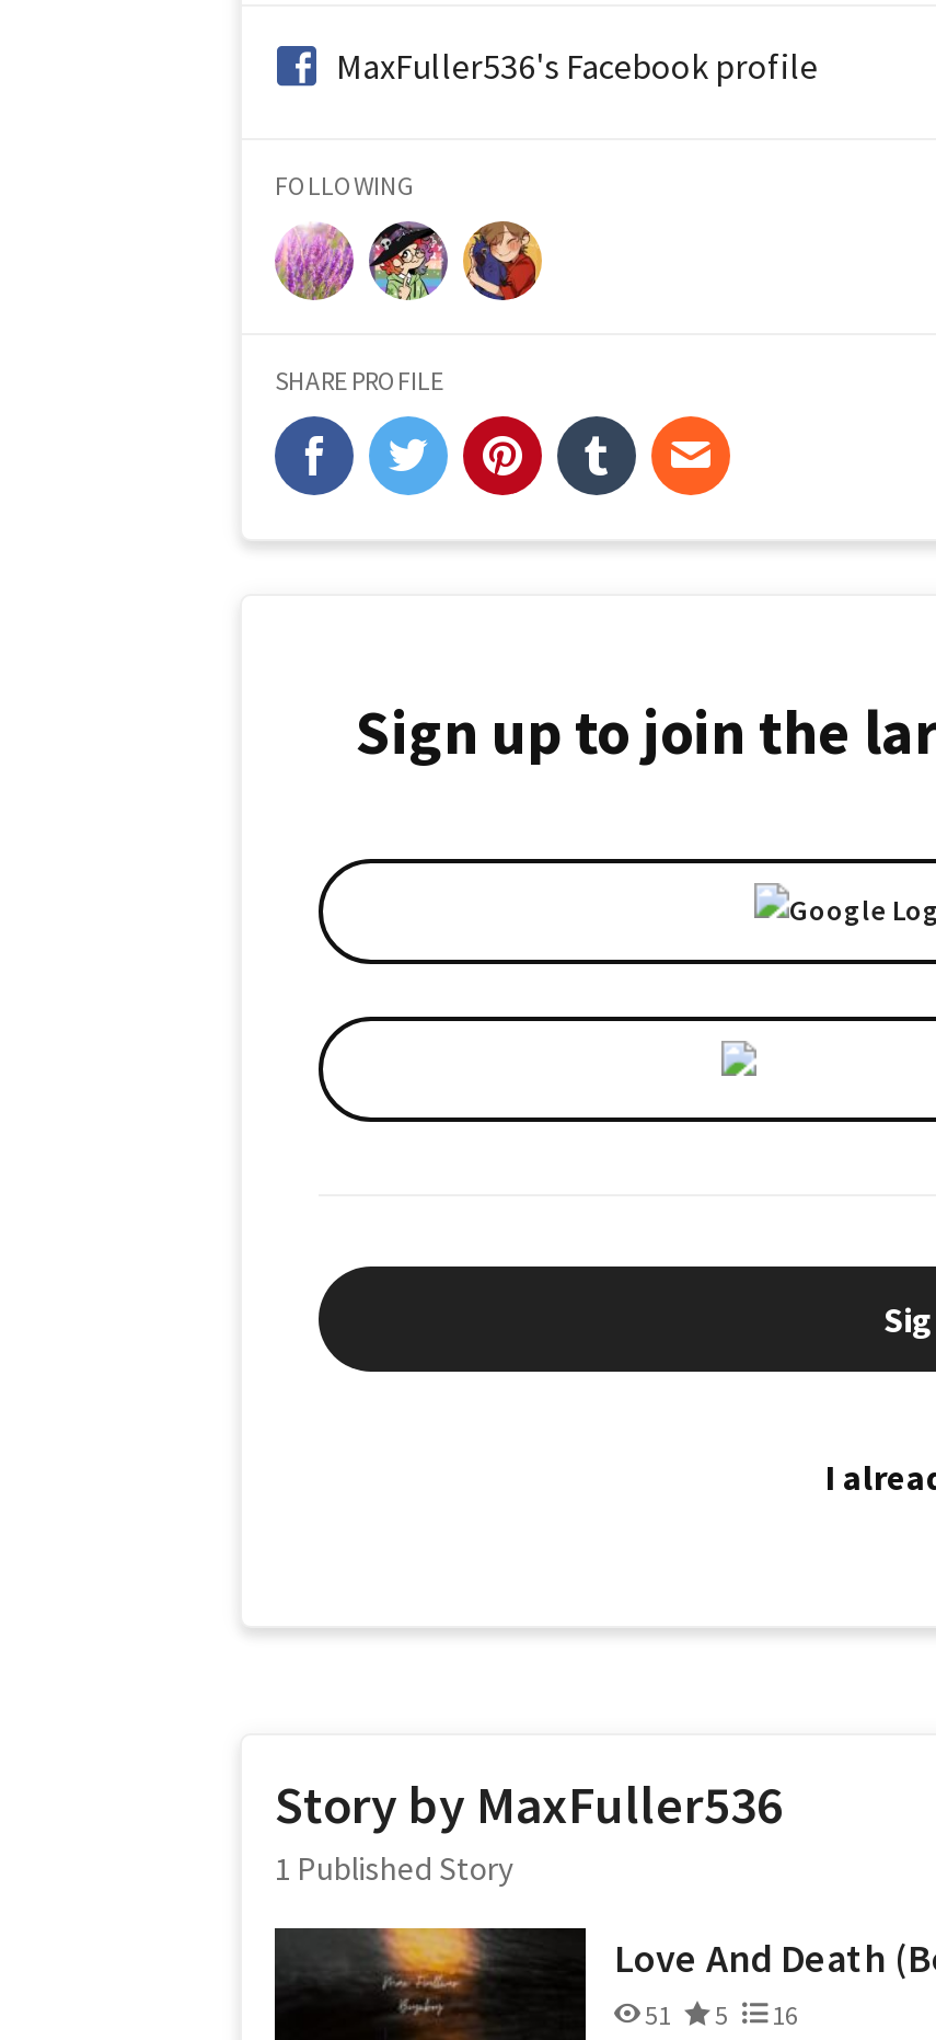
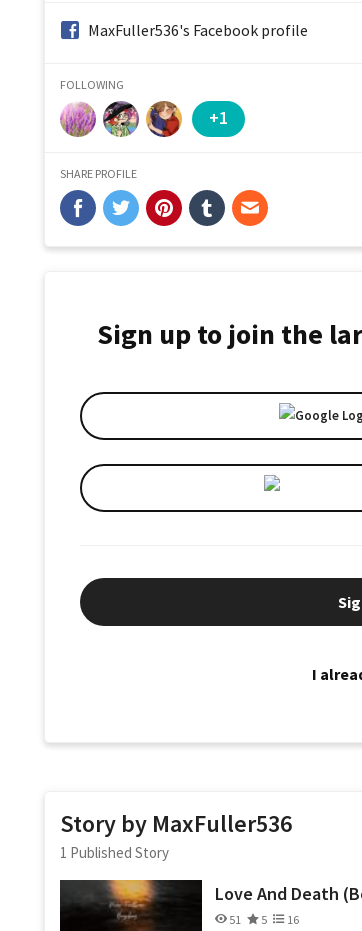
none -> [209,106,228,129] +1

